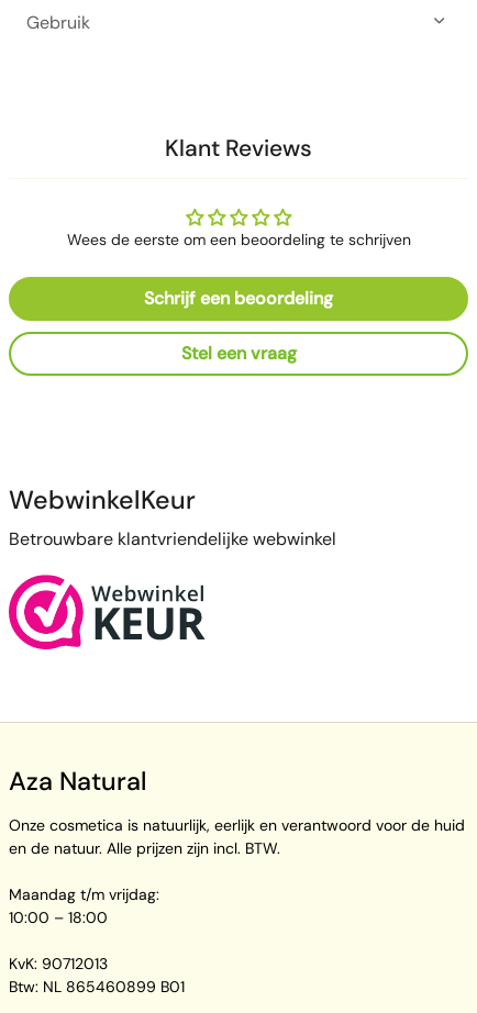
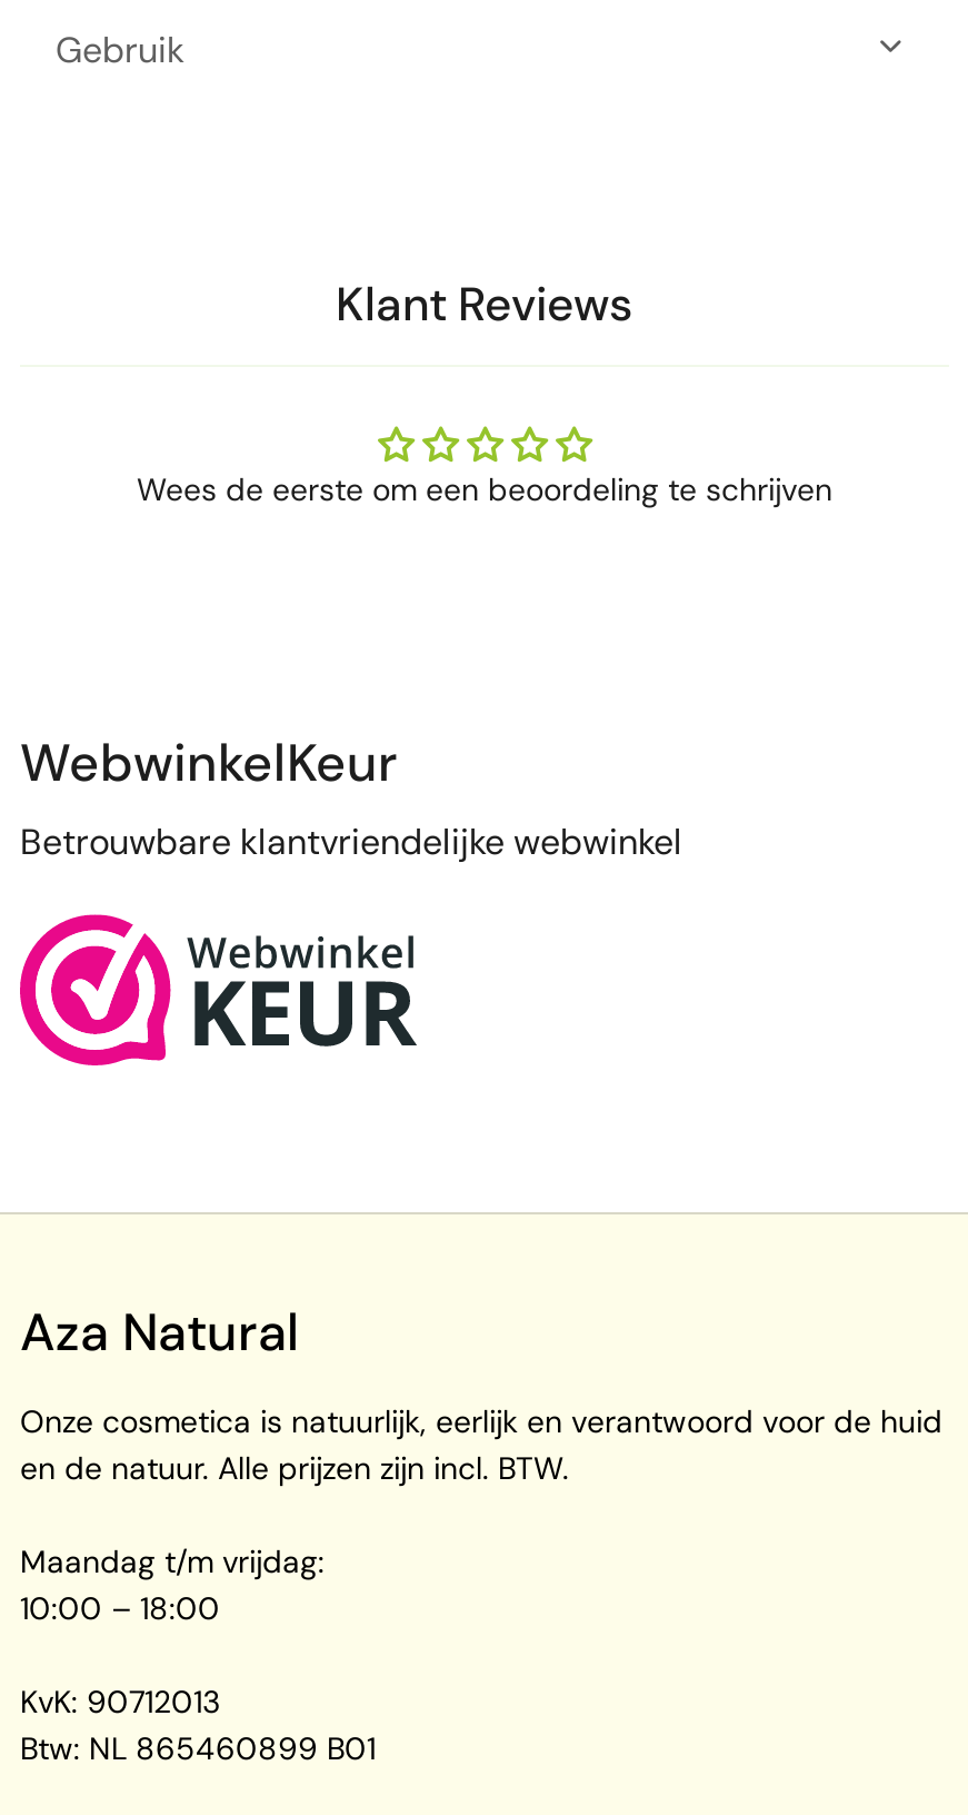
[144,287,333,365] Schrijf een beoordeling | Stel een vraag -> none

